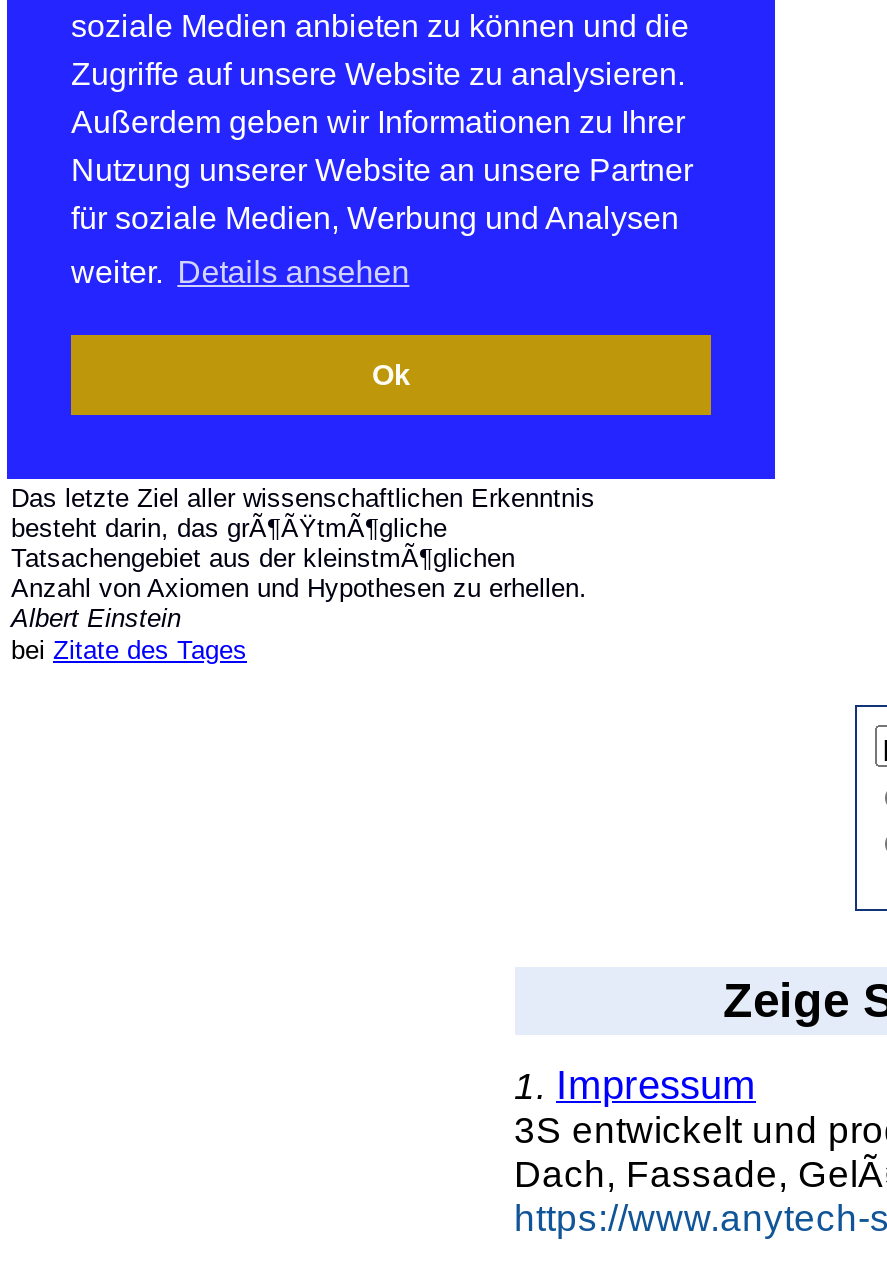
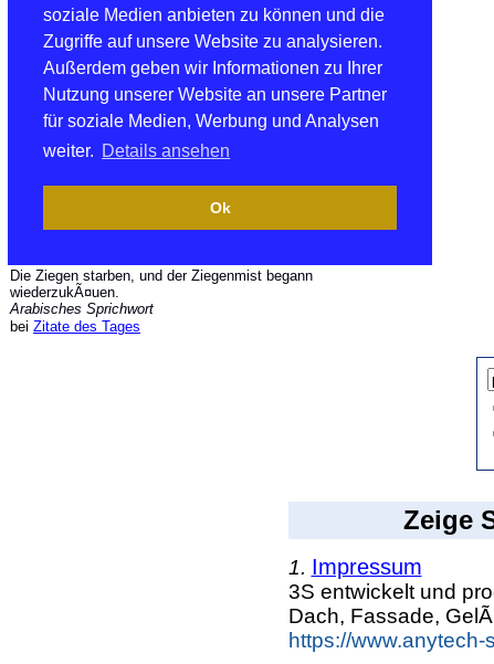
[11,483,595,633] Das letzte Ziel aller wissenschaftlichen Erkenntnis | besteht darin, das grÃ¶ÃŸtmÃ¶gliche | Tatsachengebiet aus der kleinstmÃ¶glichen | Anzahl von Axiomen und Hypothesen zu erhellen. | Albert Einstein -> [10,267,313,317] Die Ziegen starben, und der Ziegenmist begann | wiederzukÃ¤uen. | Arabisches Sprichwort

